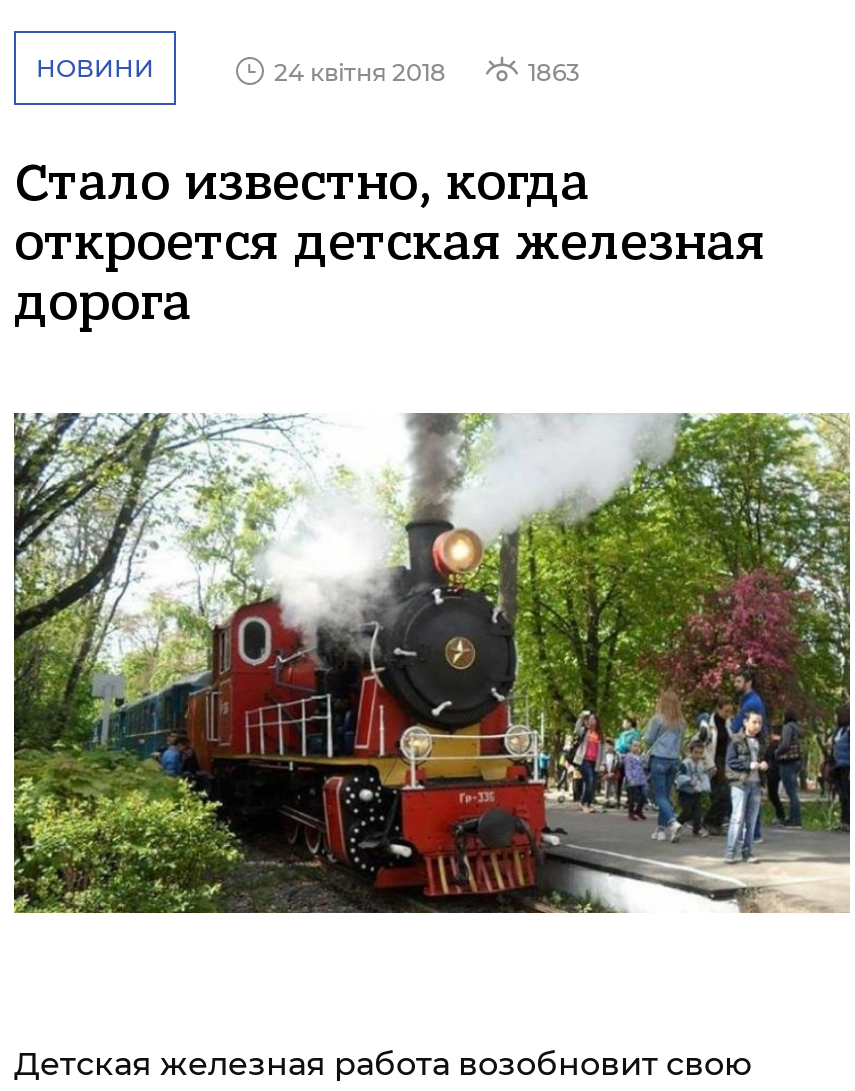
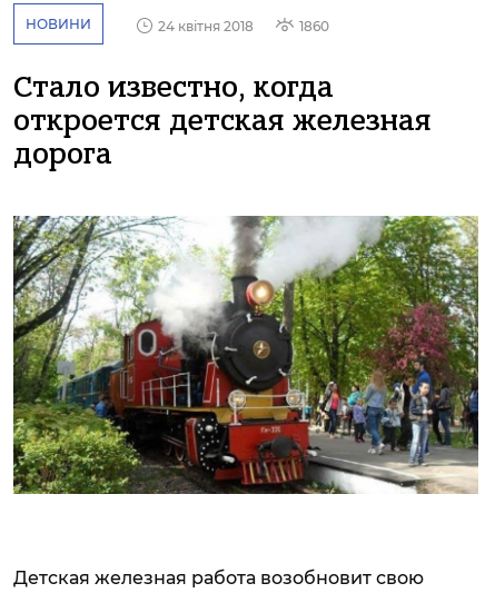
[528,58,580,88] 1863 -> [299,18,329,35] 1860

